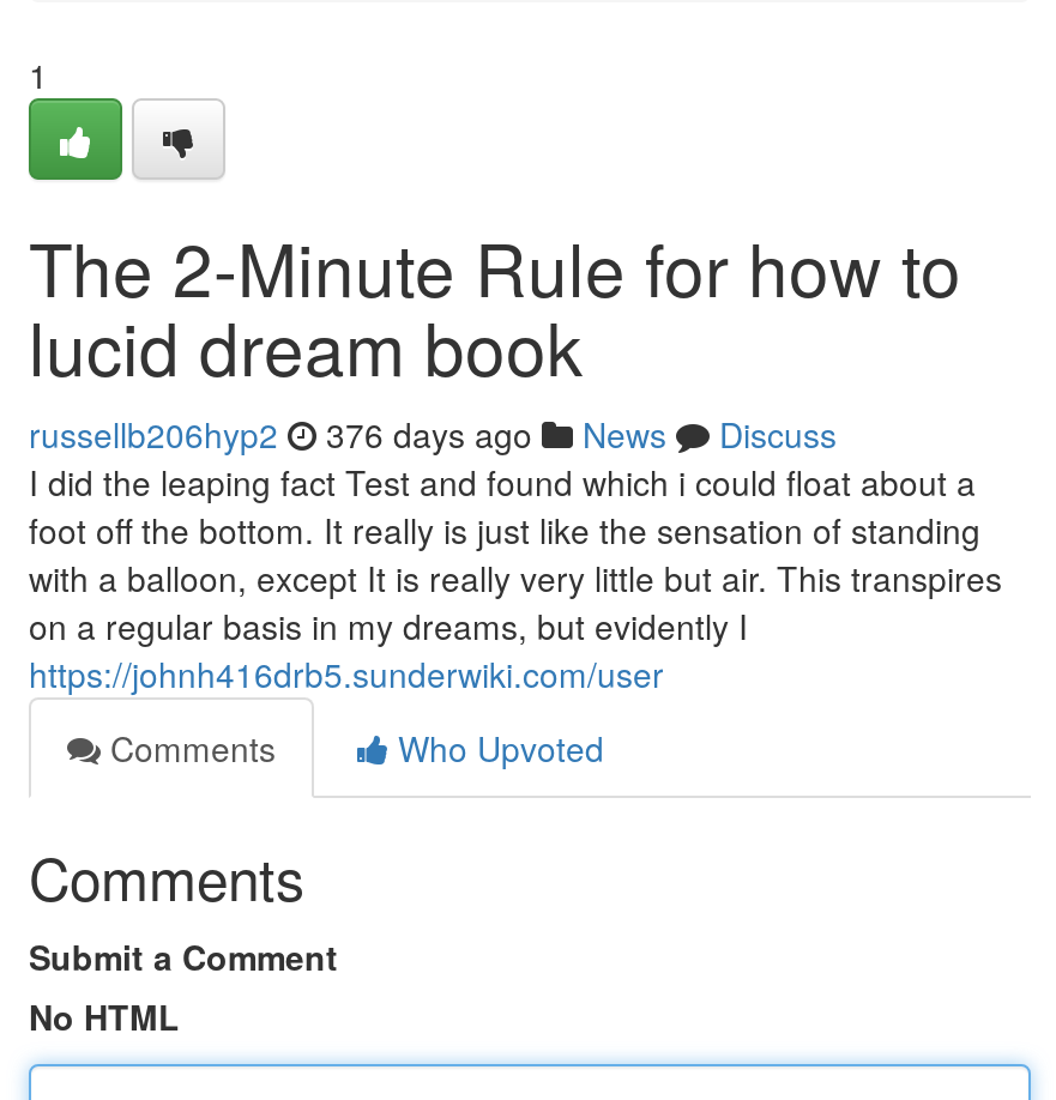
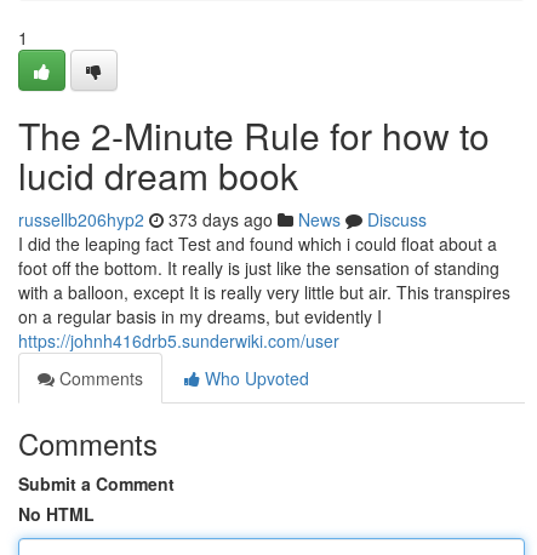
[29,410,837,458] russellb206hyp2 376 days ago News Discuss -> [18,207,427,231] russellb206hyp2 373 days ago News Discuss

